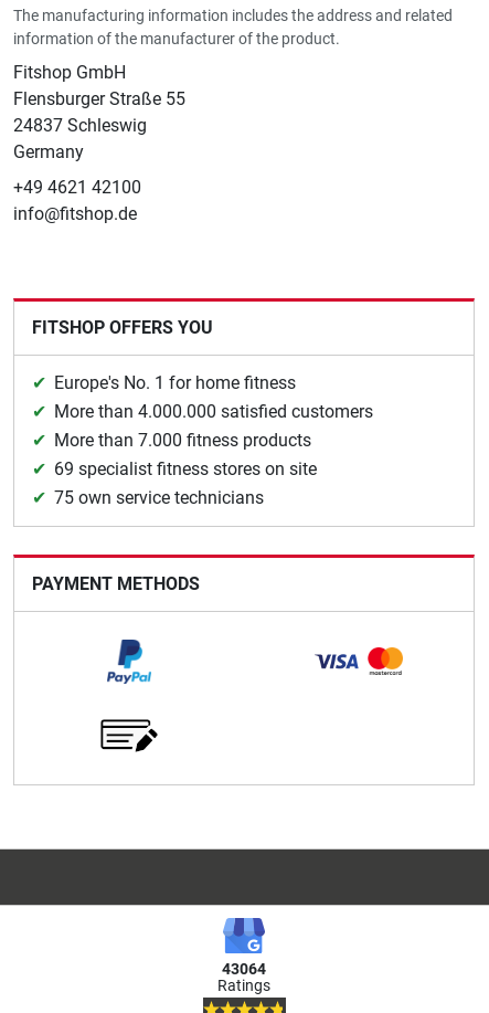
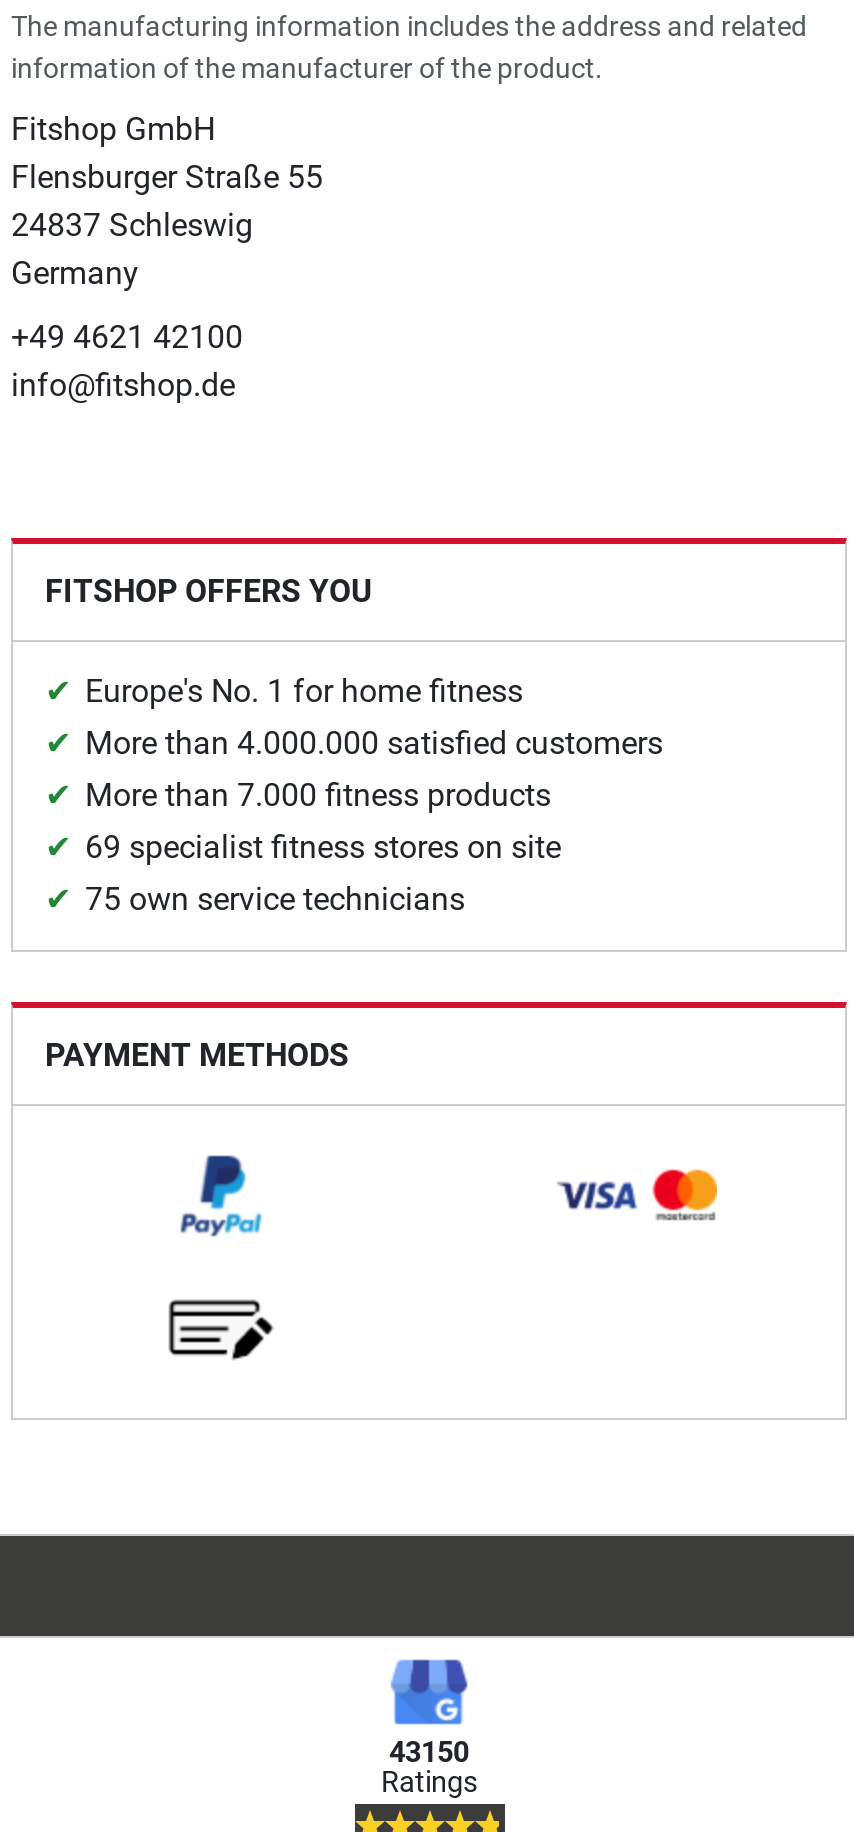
[222,960,266,979] 43064 -> [389,1736,469,1770] 43150

